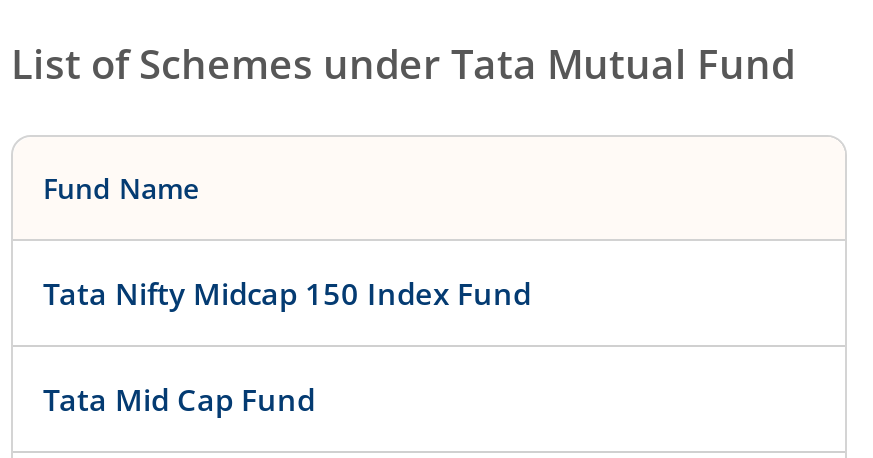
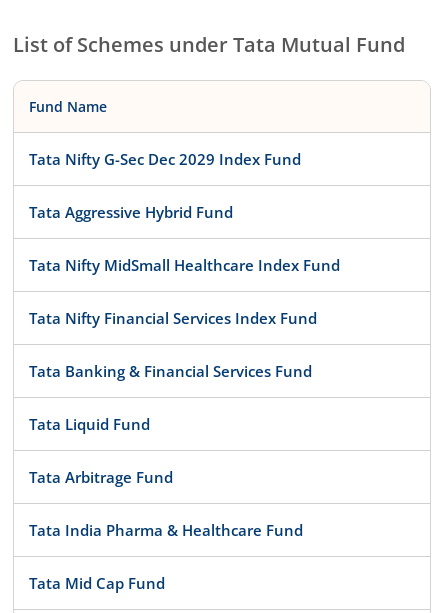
[43,273,531,313] Tata Nifty Midcap 150 Index Fund -> [29,149,340,540] Tata Nifty G-Sec Dec 2029 Index Fund | Tata Aggressive Hybrid Fund | Tata Nifty MidSmall Healthcare Index Fund | Tata Nifty Financial Services Index Fund | Tata Banking & Financial Services Fund | Tata Liquid Fund | Tata Arbitrage Fund | Tata India Pharma & Healthcare Fund

